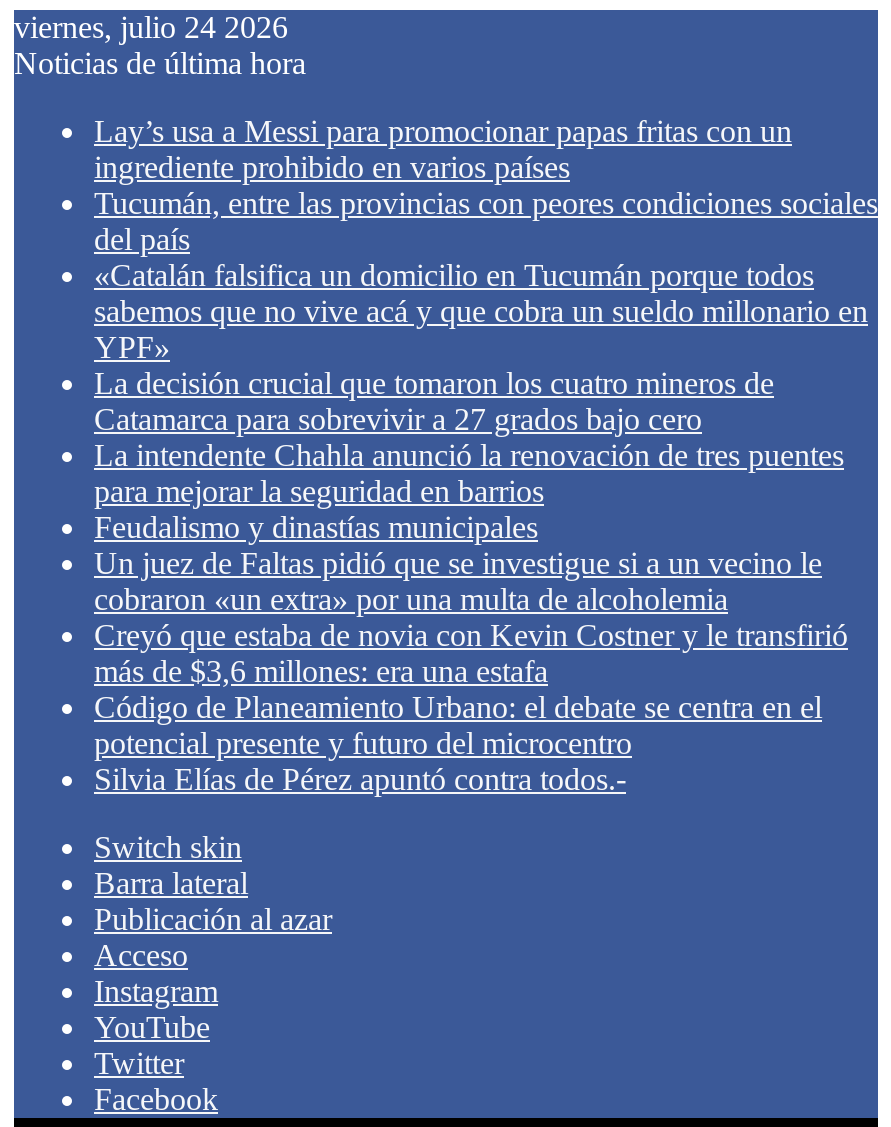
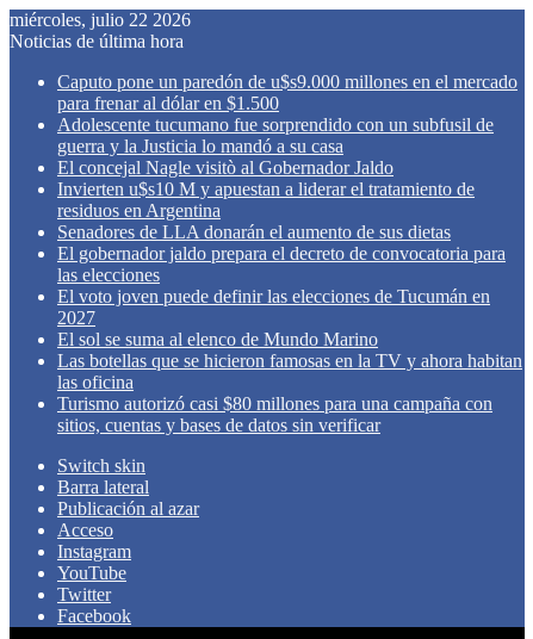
[14,10,288,44] viernes, julio 24 2026 -> [10,10,191,30] miércoles, julio 22 2026
[94,114,878,796] Lay’s usa a Messi para promocionar papas fritas con un | ingrediente prohibido en varios países | Tucumán, entre las provincias con peores condiciones sociales | del país | «Catalán falsifica un domicilio en Tucumán porque todos | sabemos que no vive acá y que cobra un sueldo millonario en | YPF» | La decisión crucial que tomaron los cuatro mineros de | Catamarca para sobrevivir a 27 grados bajo cero | La intendente Chahla anunció la renovación de tres puentes | para mejorar la seguridad en barrios | Feudalismo y dinastías municipales | Un juez de Faltas pidió que se investigue si a un vecino le | cobraron «un extra» por una multa de alcoholemia | Creyó que estaba de novia con Kevin Costner y le transfirió | más de $3,6 millones: era una estafa | Código de Planeamiento Urbano: el debate se centra en el | potencial presente y futuro del microcentro | Silvia Elías de Pérez apuntó contra todos.- -> [57,72,522,435] Caputo pone un paredón de u$s9.000 millones en el mercado | para frenar al dólar en $1.500 | Adolescente tucumano fue sorprendido con un subfusil de | guerra y la Justicia lo mandó a su casa | El concejal Nagle visitò al Gobernador Jaldo | Invierten u$s10 M y apuestan a liderar el tratamiento de | residuos en Argentina | Senadores de LLA donarán el aumento de sus dietas | El gobernador jaldo prepara el decreto de convocatoria para | las elecciones | El voto joven puede definir las elecciones de Tucumán en | 2027 | El sol se suma al elenco de Mundo Marino | Las botellas que se hicieron famosas en la TV y ahora habitan | las oficina | Turismo autorizó casi $80 millones para una campaña con | sitios, cuentas y bases de datos sin verificar

